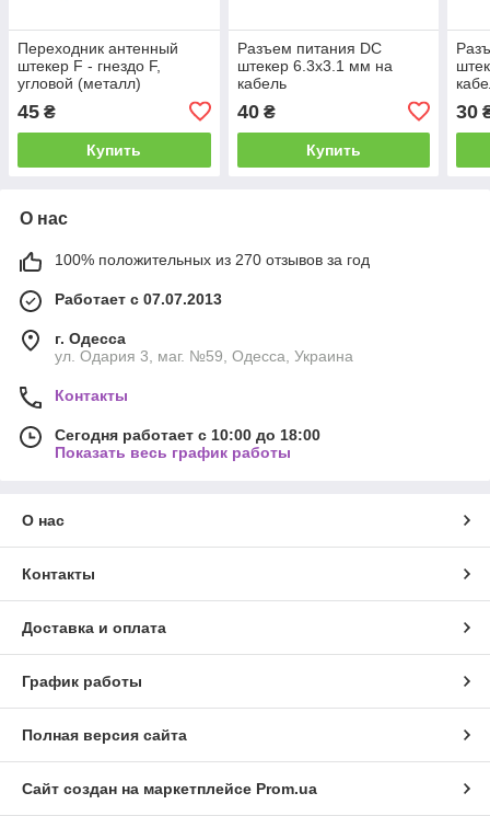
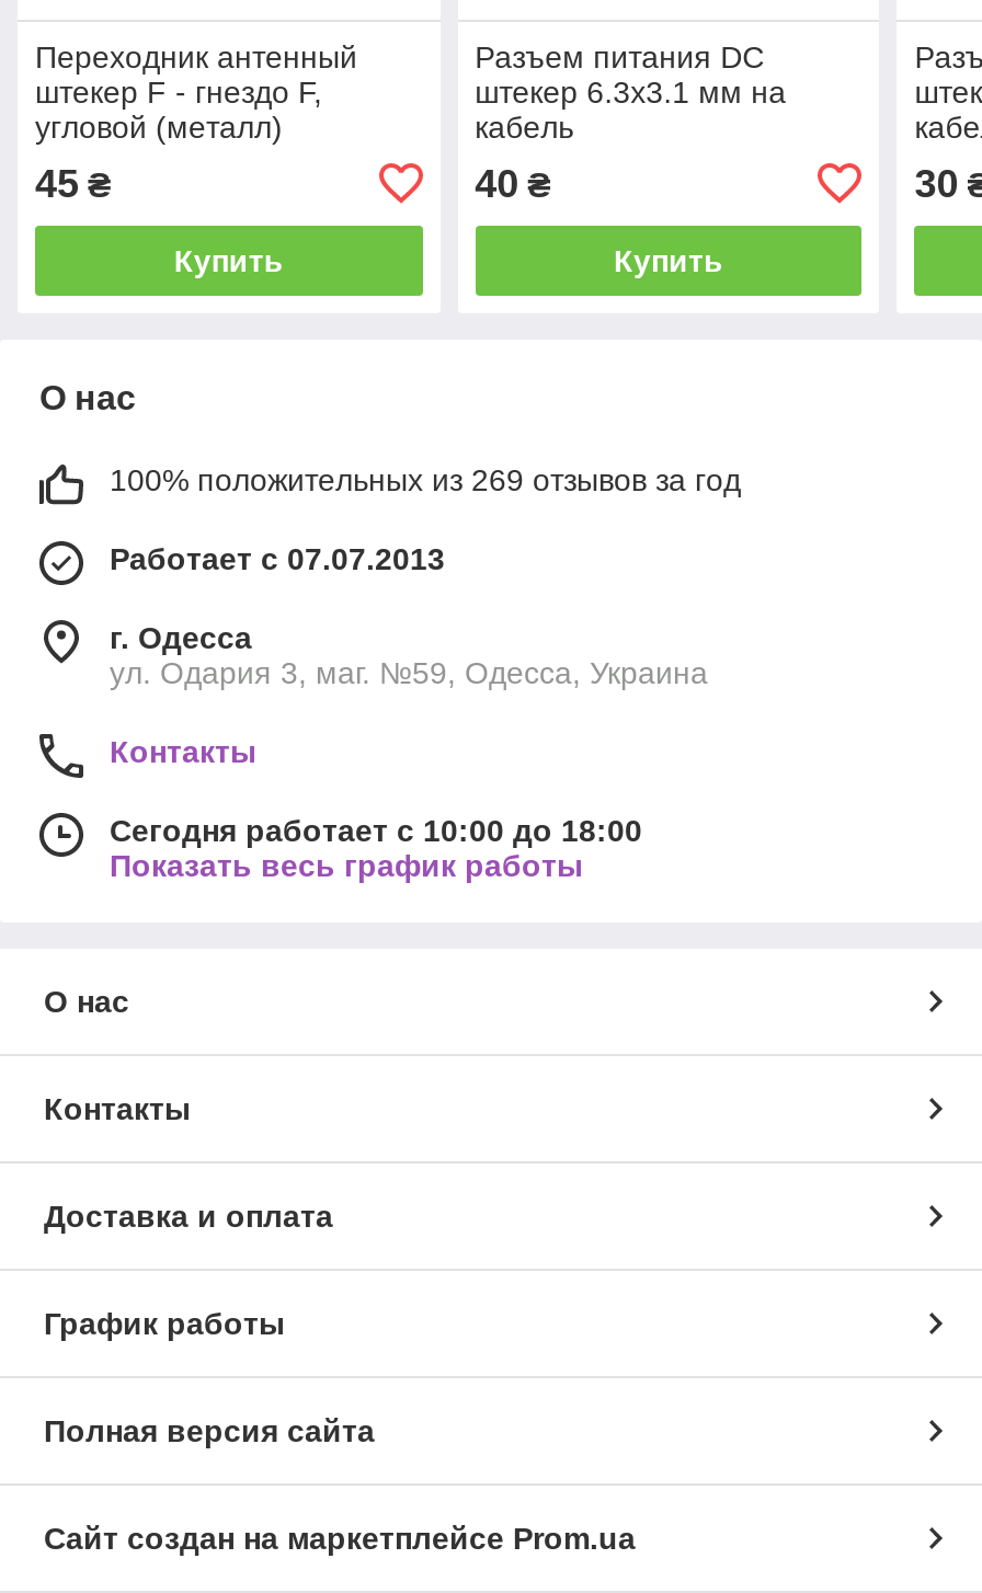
[55,251,370,268] 100% положительных из 270 отзывов за год -> [110,462,741,497] 100% положительных из 269 отзывов за год

